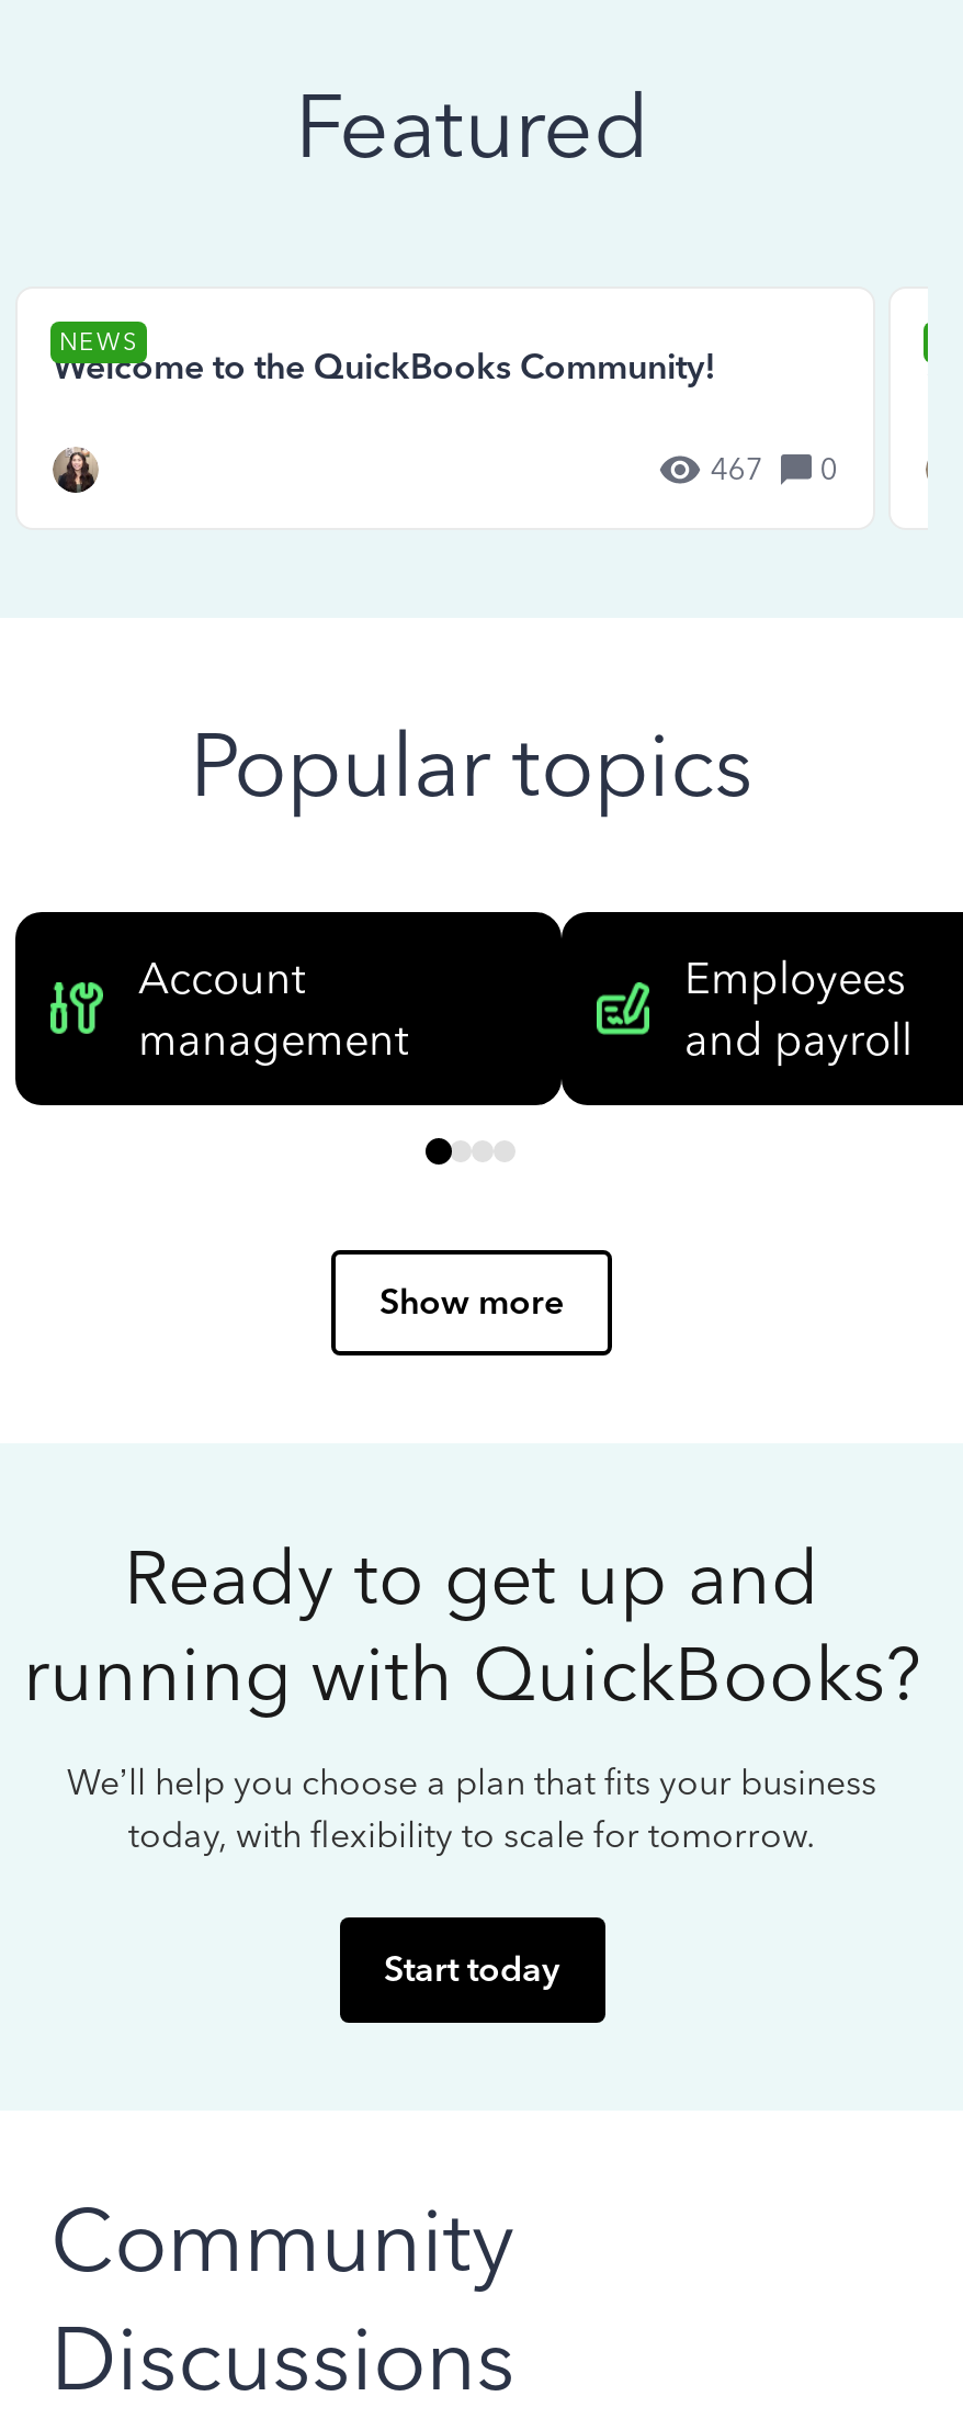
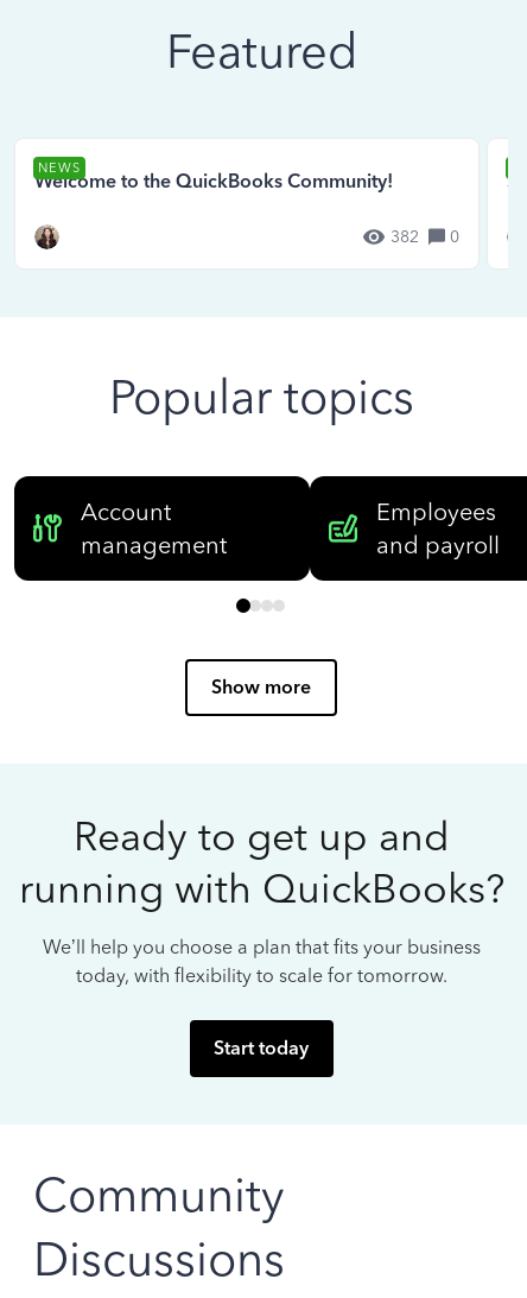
[710,450,838,487] 467 0 -> [390,226,459,246] 382 0

